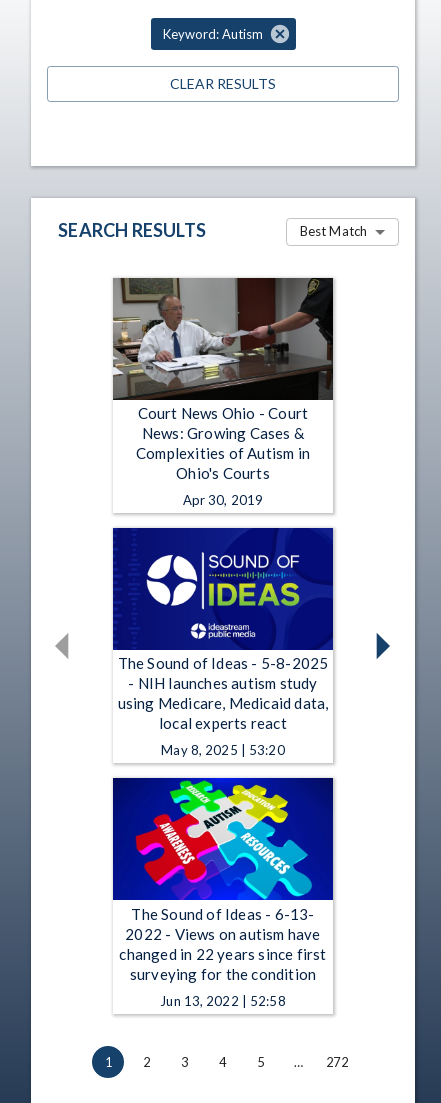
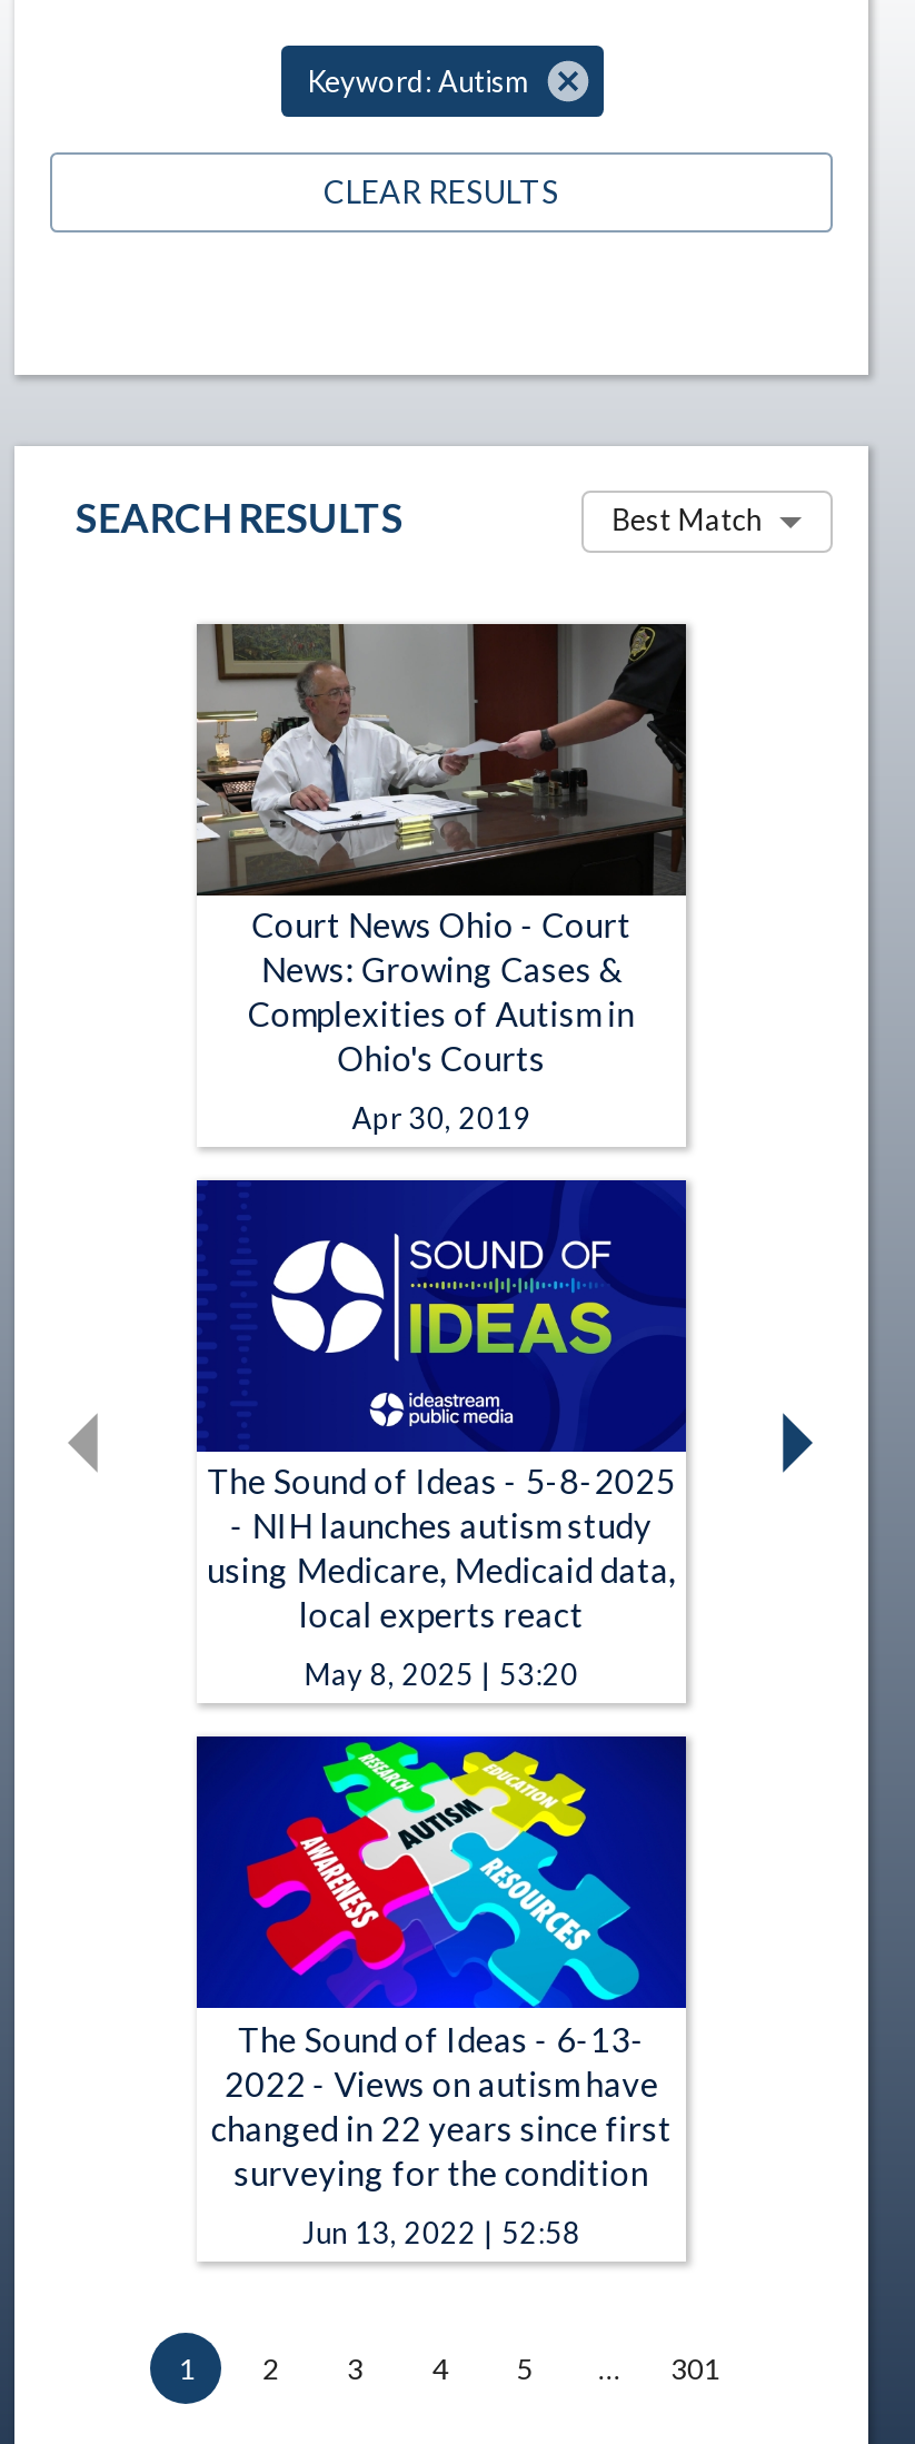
[326,1054,348,1070] 272 -> [671,2350,719,2386] 301

